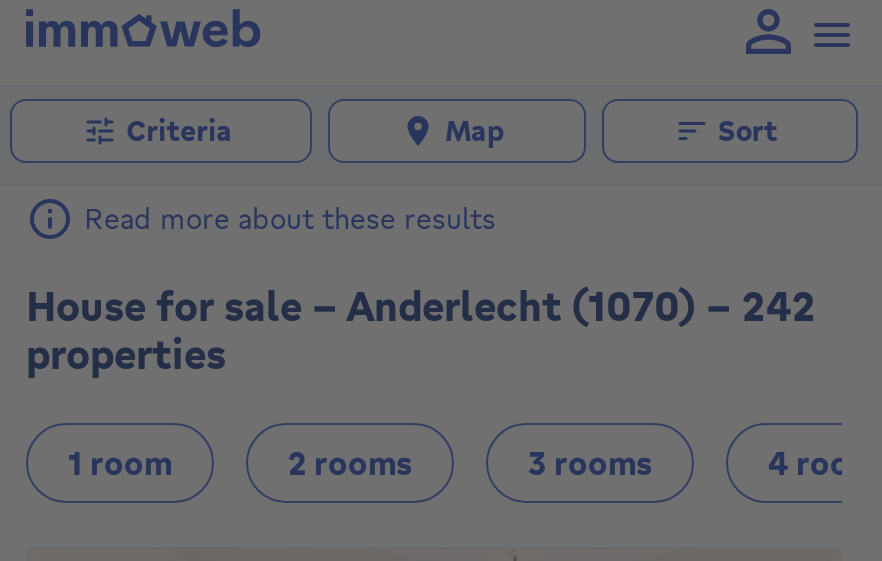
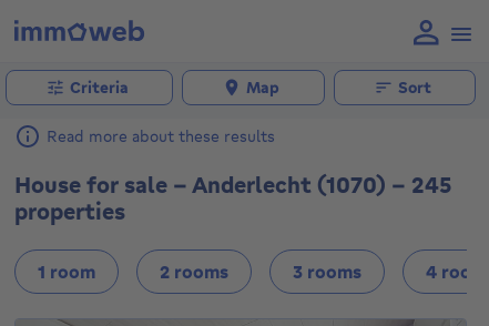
[26,279,816,333] House for sale - Anderlecht (1070) - 242 -> [14,170,451,200] House for sale - Anderlecht (1070) - 245

